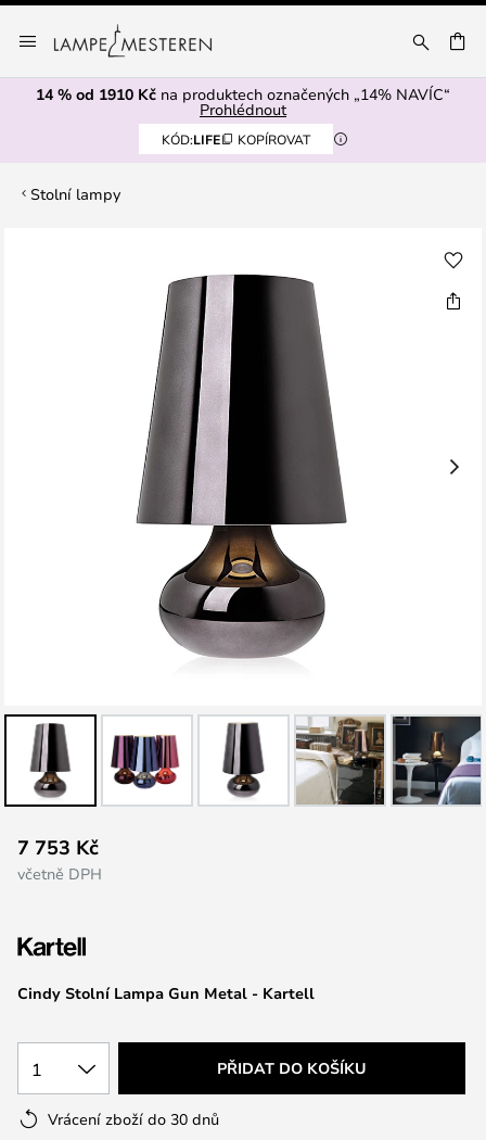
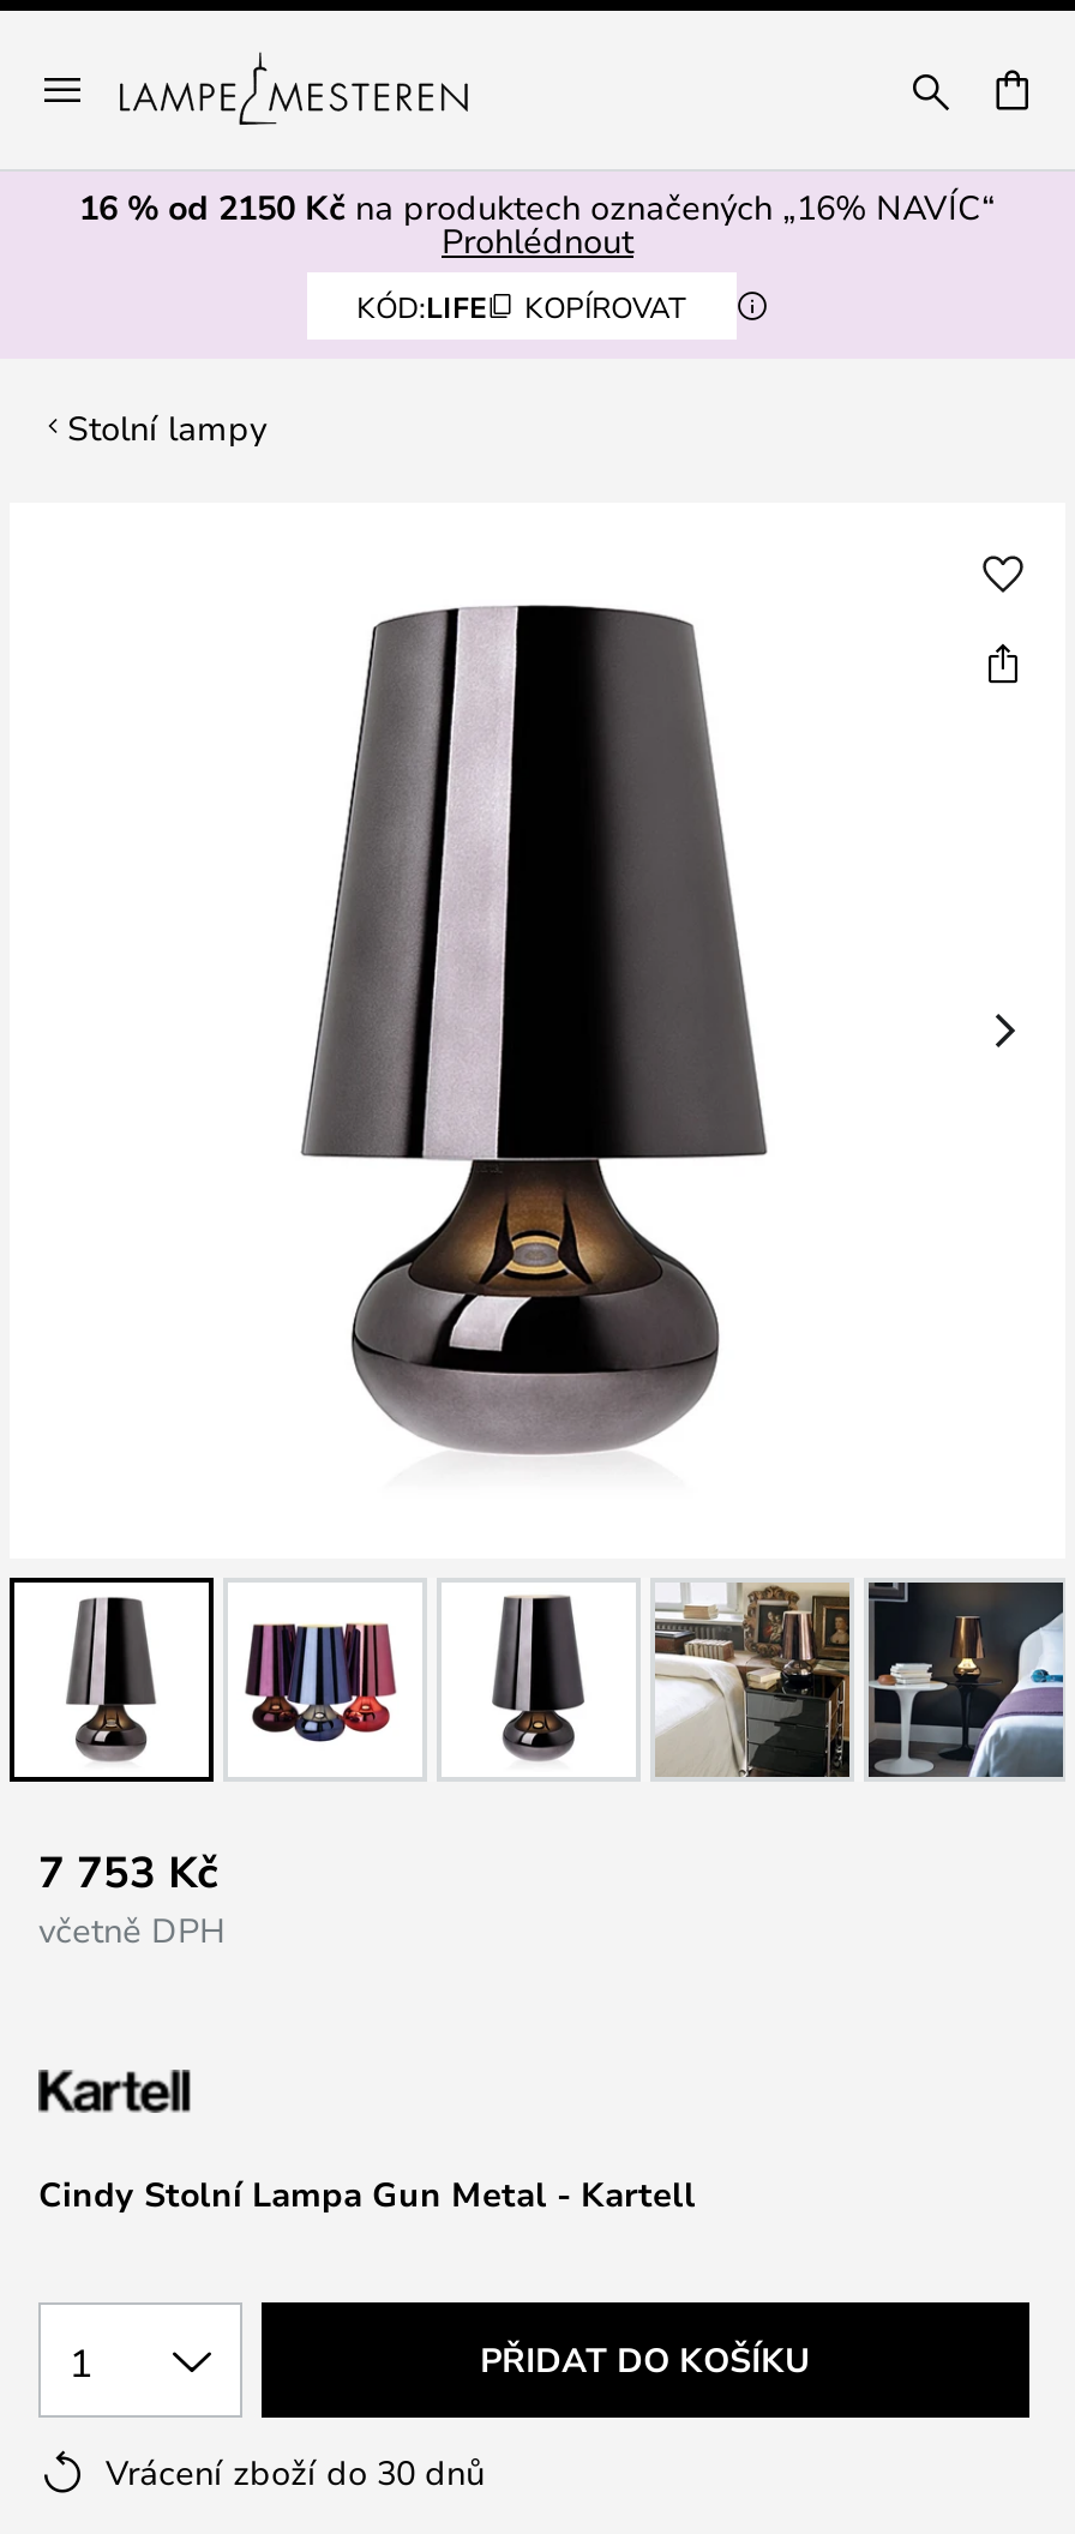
[36,84,450,104] 14 % od 1910 Kč na produktech označených „14% NAVÍC“ -> [79,184,996,229] 16 % od 2150 Kč na produktech označených „16% NAVÍC“

